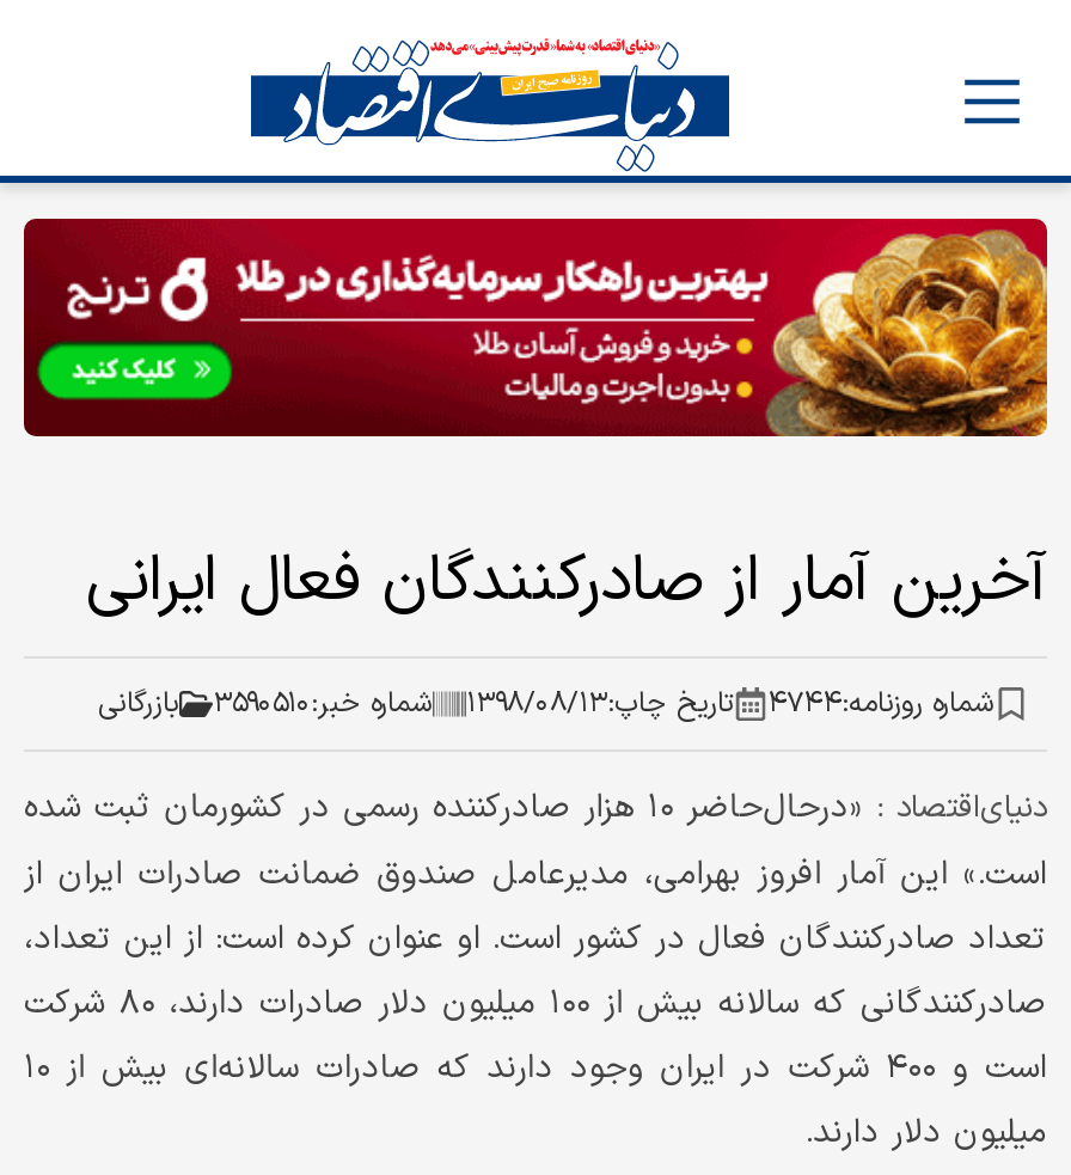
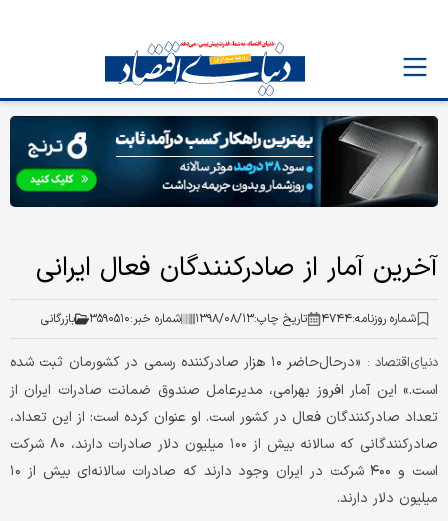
[22,216,1049,439] [image] -> [9,115,439,208] [image]

